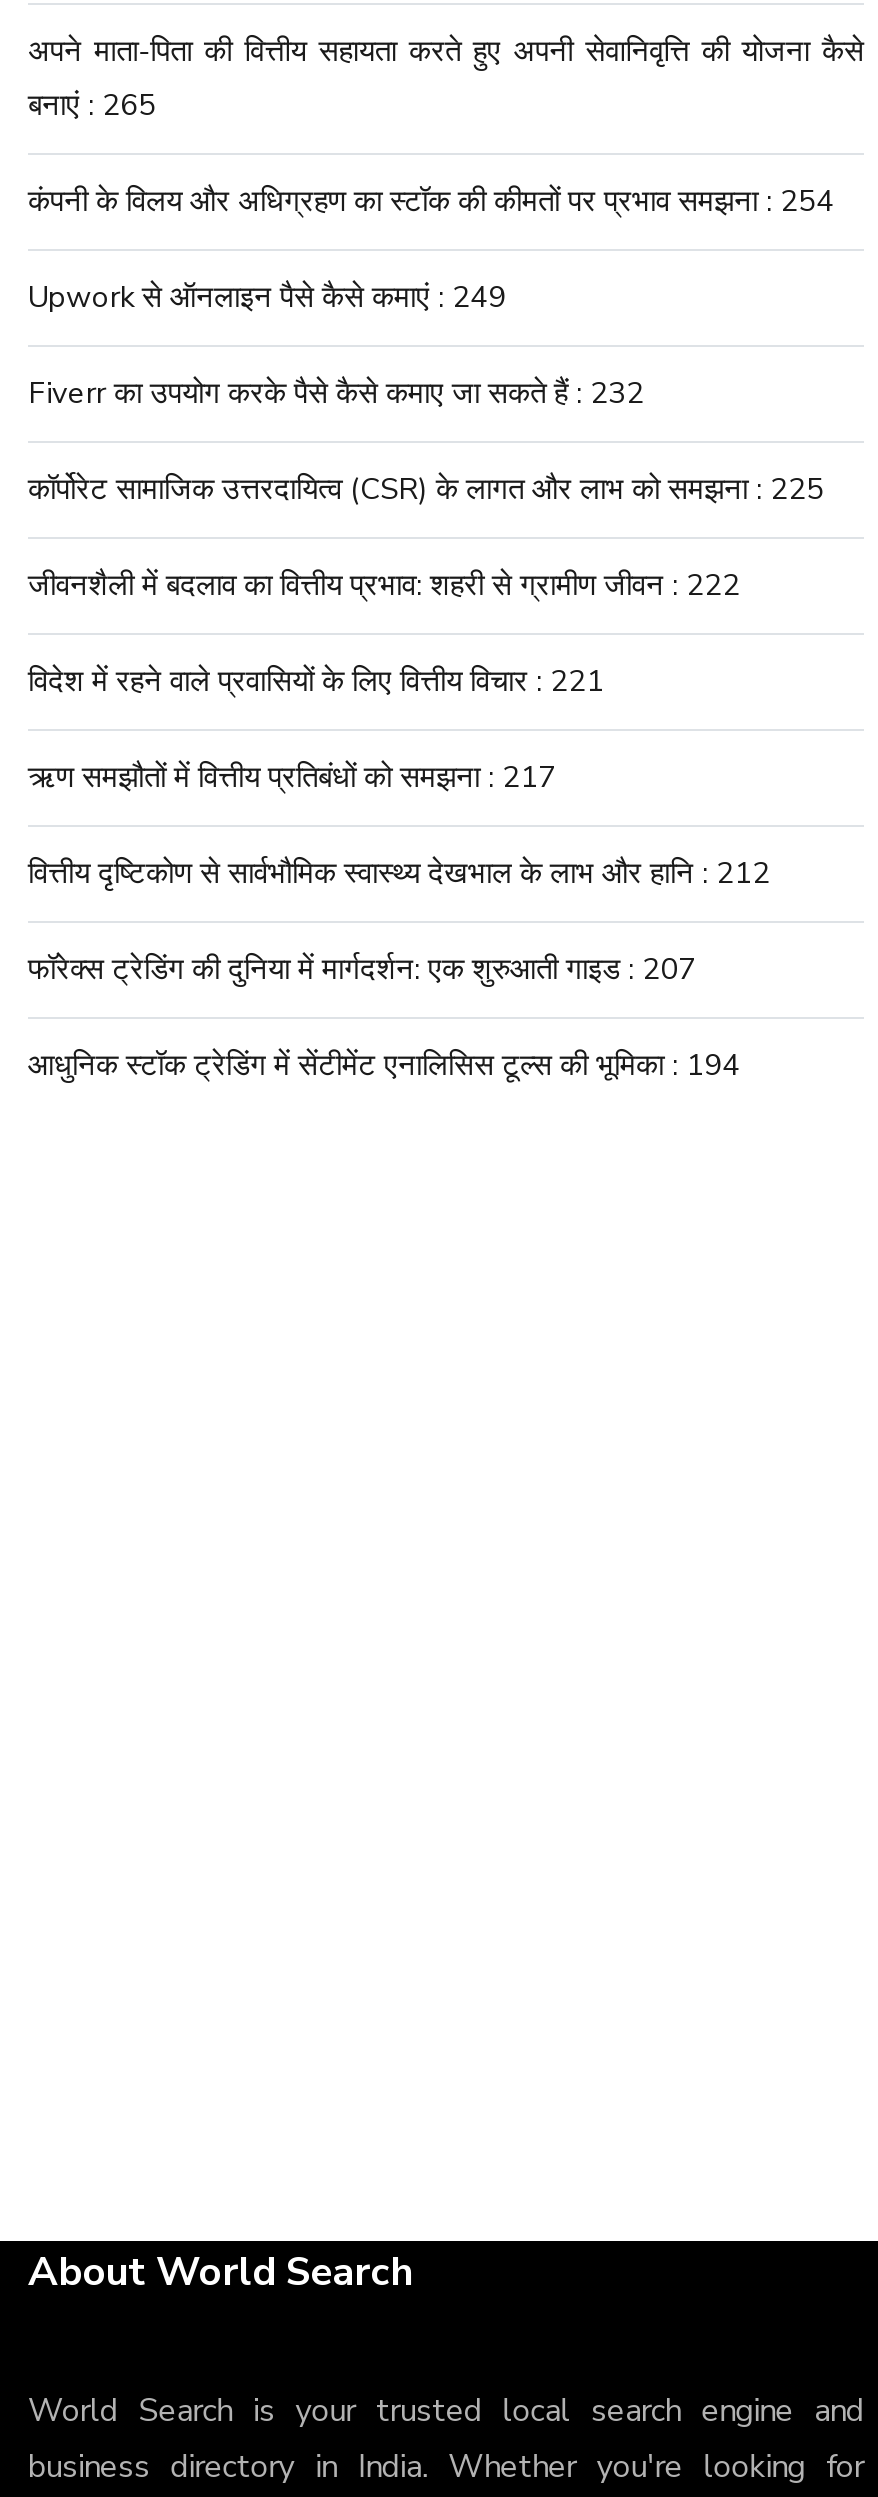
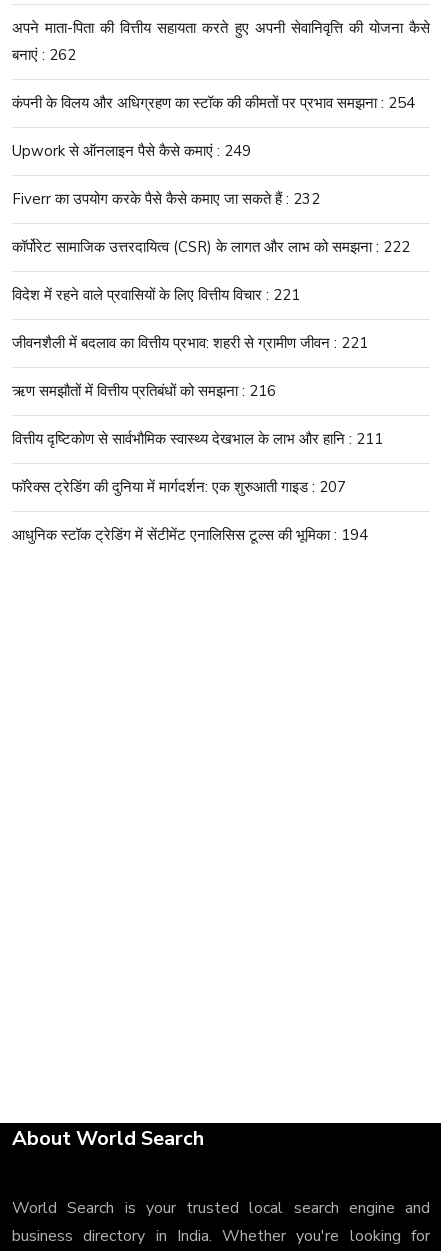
[28,85,156,125] बनाएं : 265 -> [12,45,76,65] बनाएं : 262
[28,469,824,605] कॉर्पोरेट सामाजिक उत्तरदायित्व (CSR) के लागत और लाभ को समझना : 225 | जीवनशैली में बदलाव का वित्तीय प्रभाव: शहरी से ग्रामीण जीवन : 222 -> [12,237,410,257] कॉर्पोरेट सामाजिक उत्तरदायित्व (CSR) के लागत और लाभ को समझना : 222
moved [28,661,604,701] -> [12,285,300,305]: विदेश में रहने वाले प्रवासियों के लिए वित्तीय विचार : 221
[28,757,770,893] ऋण समझौतों में वित्तीय प्रतिबंधों को समझना : 217 | वित्तीय दृष्टिकोण से सार्वभौमिक स्वास्थ्य देखभाल के लाभ और हानि : 212 -> [12,333,383,449] जीवनशैली में बदलाव का वित्तीय प्रभाव: शहरी से ग्रामीण जीवन : 221 | ऋण समझौतों में वित्तीय प्रतिबंधों को समझना : 216 | वित्तीय दृष्टिकोण से सार्वभौमिक स्वास्थ्य देखभाल के लाभ और हानि : 211

